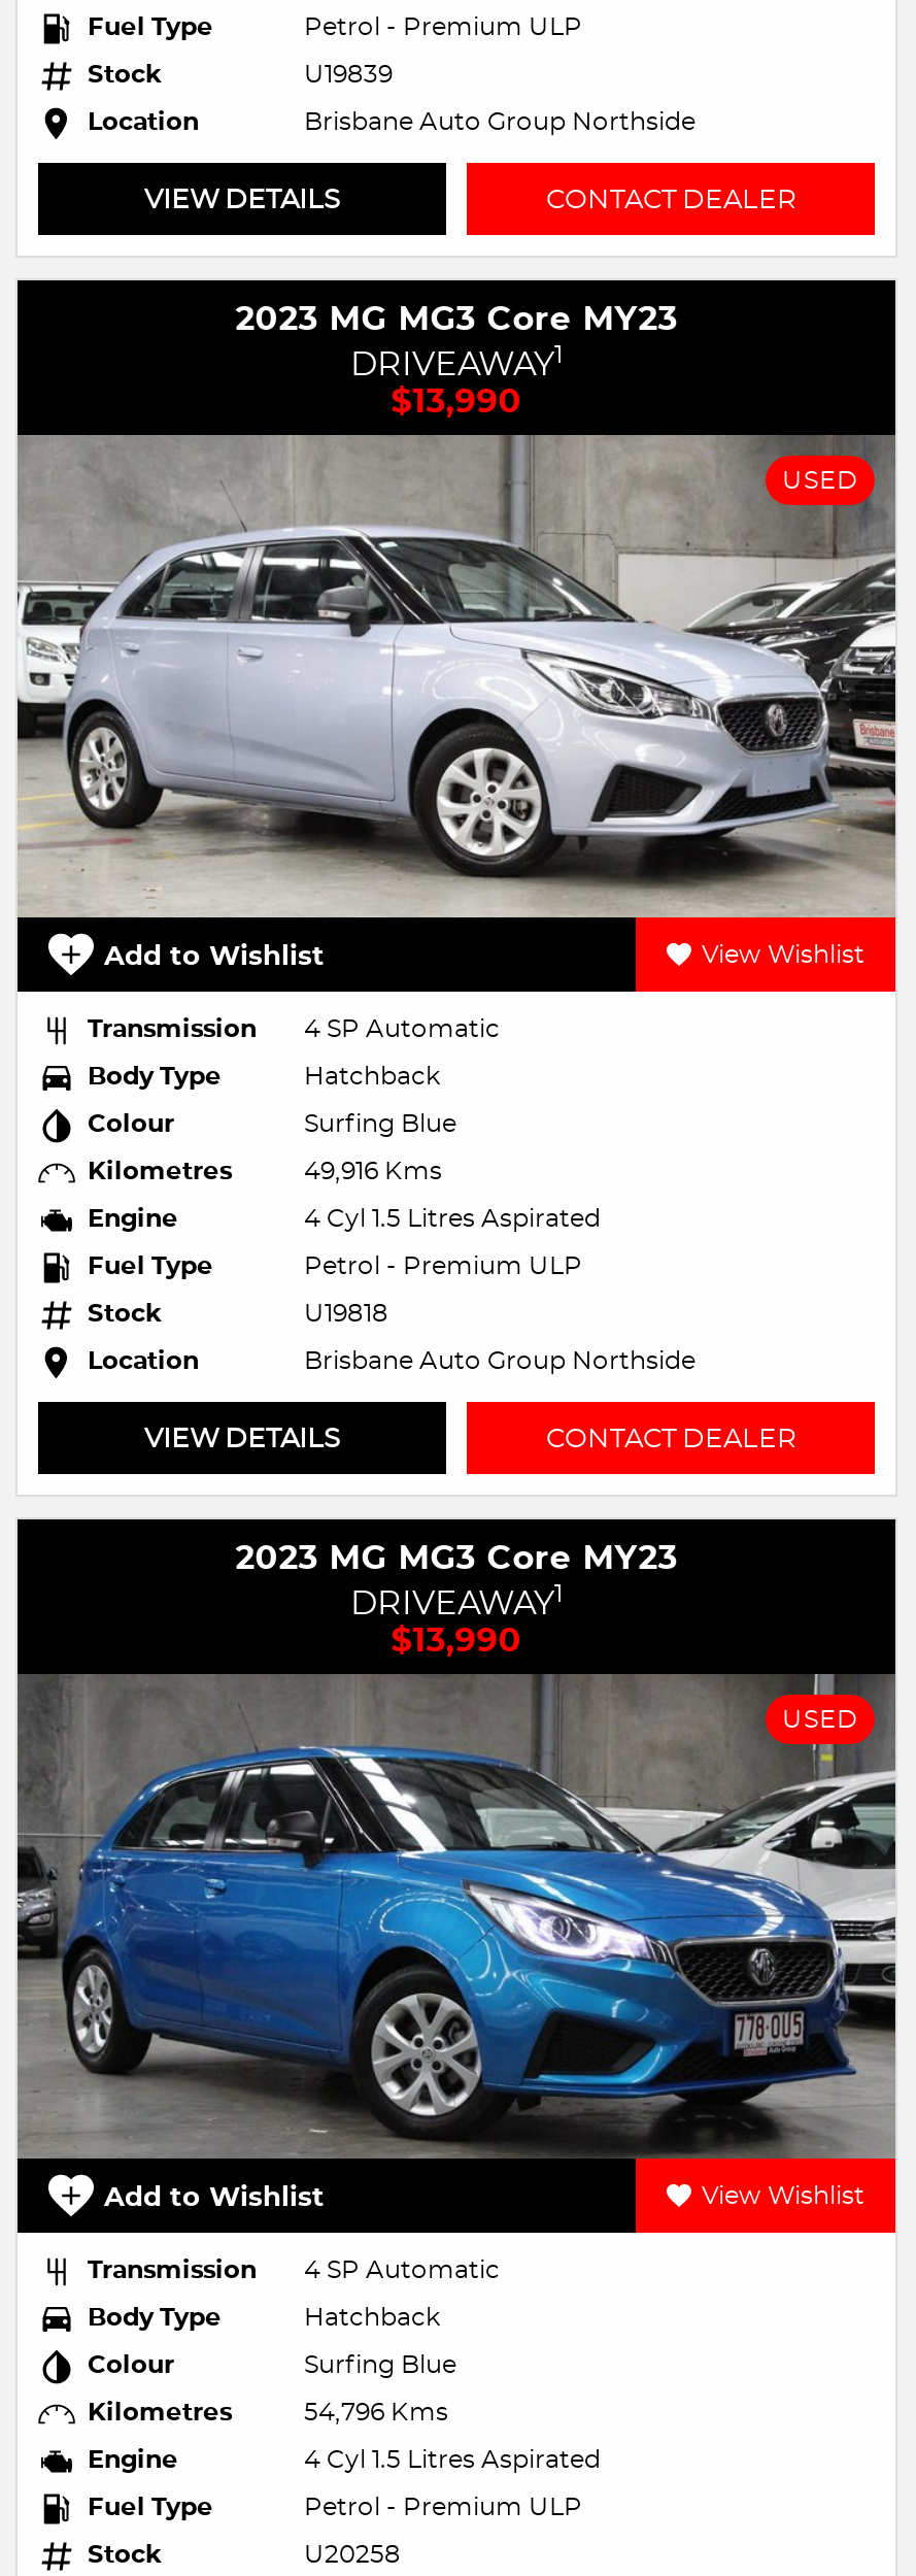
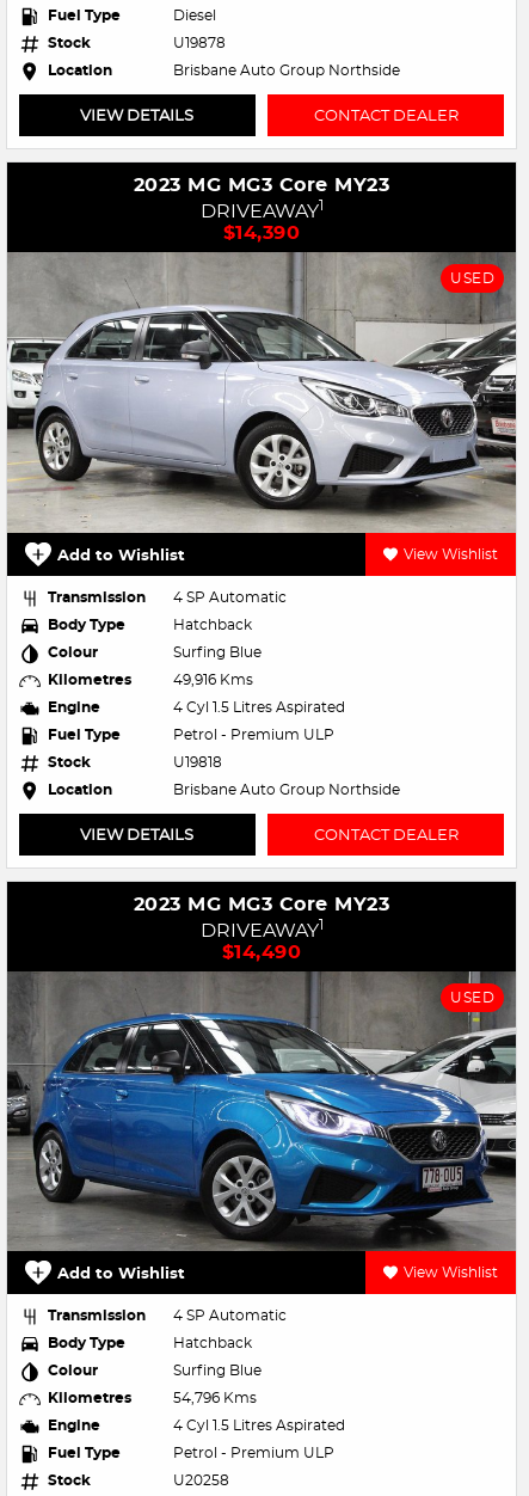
[304,10,582,41] Petrol - Premium ULP -> [173,6,216,24] Diesel
[304,57,393,88] U19839 -> [173,34,226,52] U19878
[391,381,522,420] $13,990 -> [223,221,300,244] $14,390
[391,1620,522,1660] $13,990 -> [222,940,301,962] $14,490

